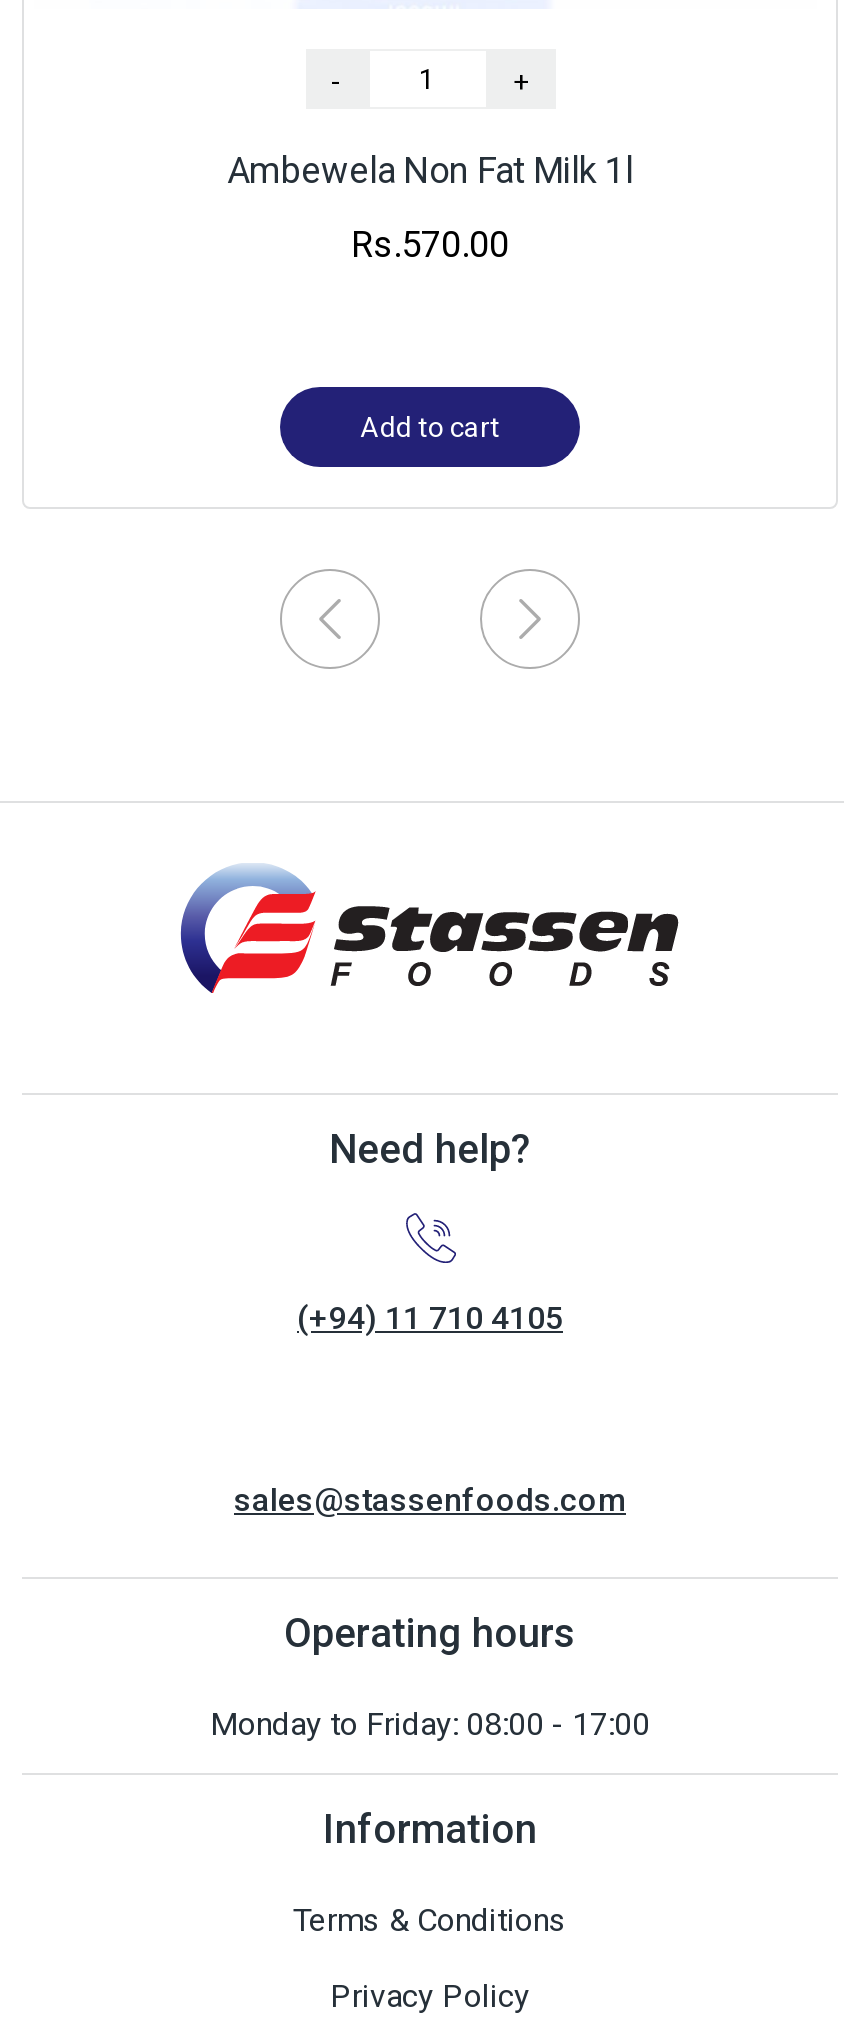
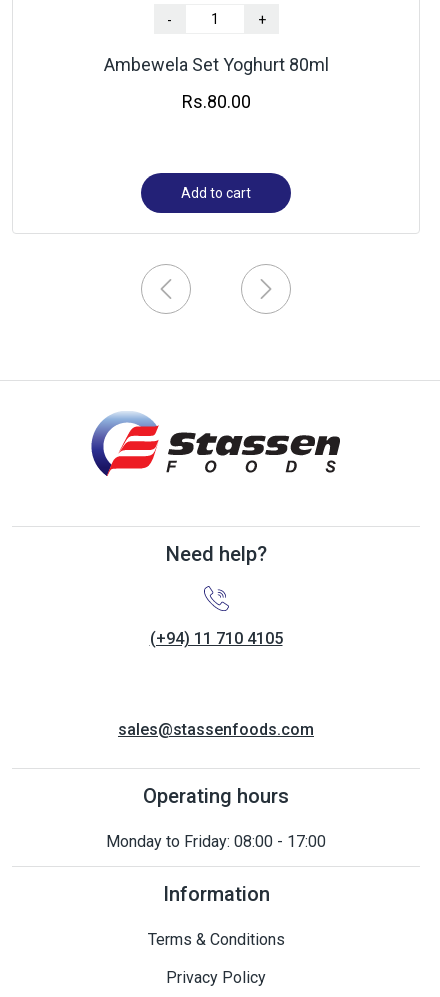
[227,149,633,191] Ambewela Non Fat Milk 1l -> [103,54,328,75] Ambewela Set Yoghurt 80ml
[351,223,509,265] Rs.570.00 -> [181,91,250,112] Rs.80.00

